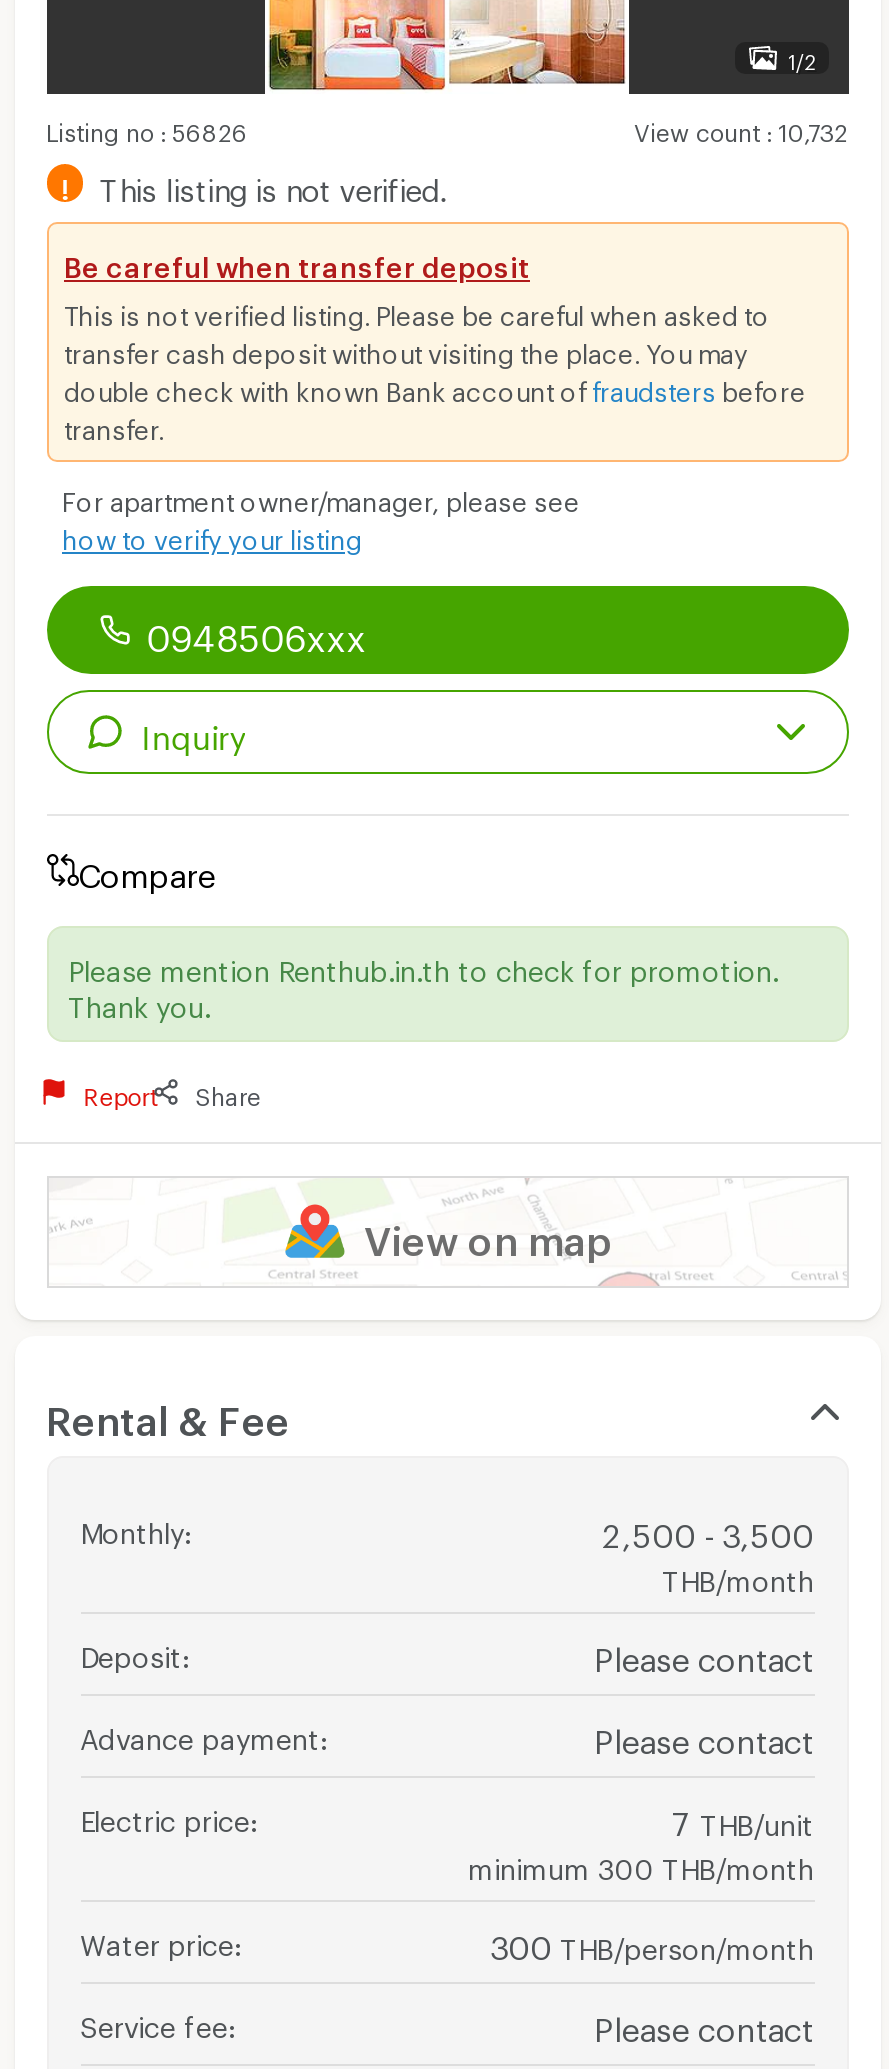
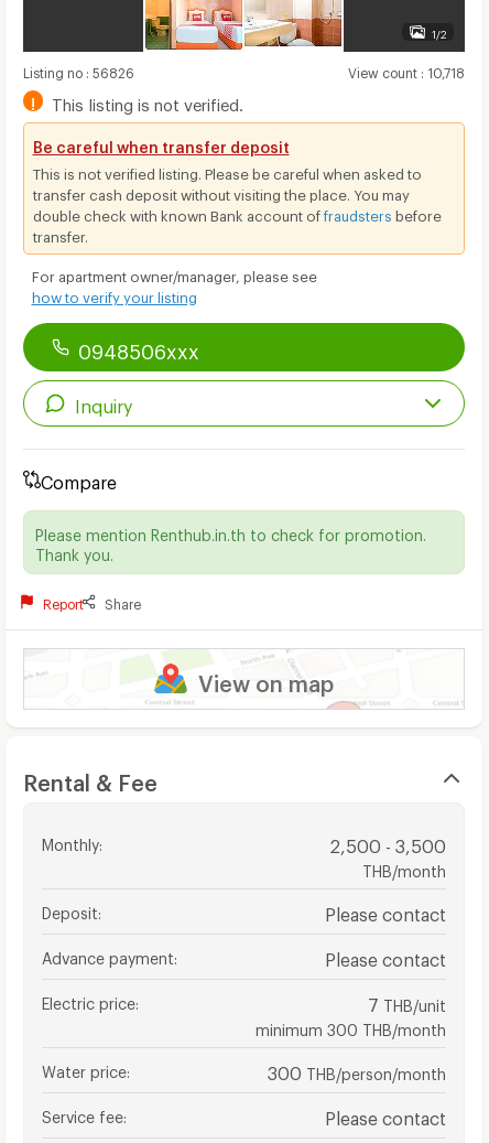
[634,117,848,137] View count: 10,732 -> [347,64,464,76] View count: 10,718

